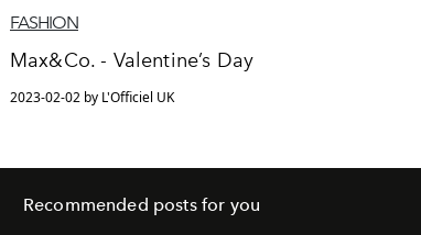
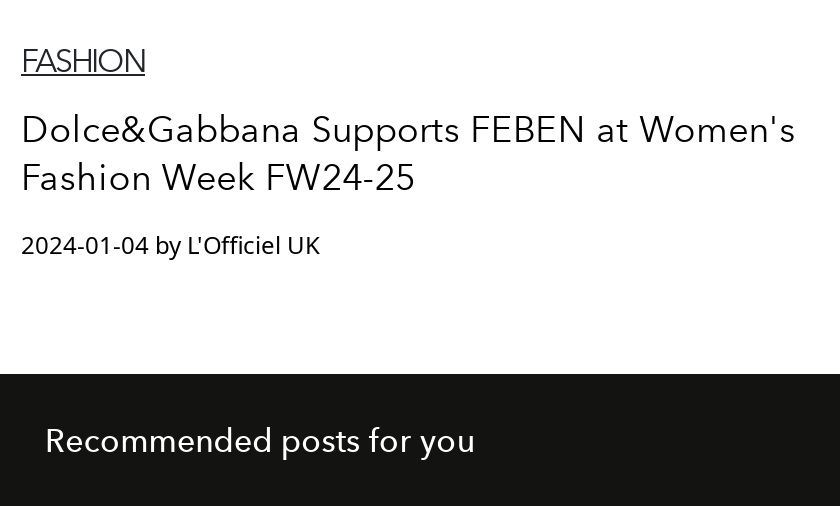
[10,49,253,73] Max&Co. - Valentine’s Day -> [21,108,795,200] Dolce&Gabbana Supports FEBEN at Women's | Fashion Week FW24-25
[10,88,174,107] 2023-02-02 by L'Officiel UK -> [21,228,319,262] 2024-01-04 by L'Officiel UK

